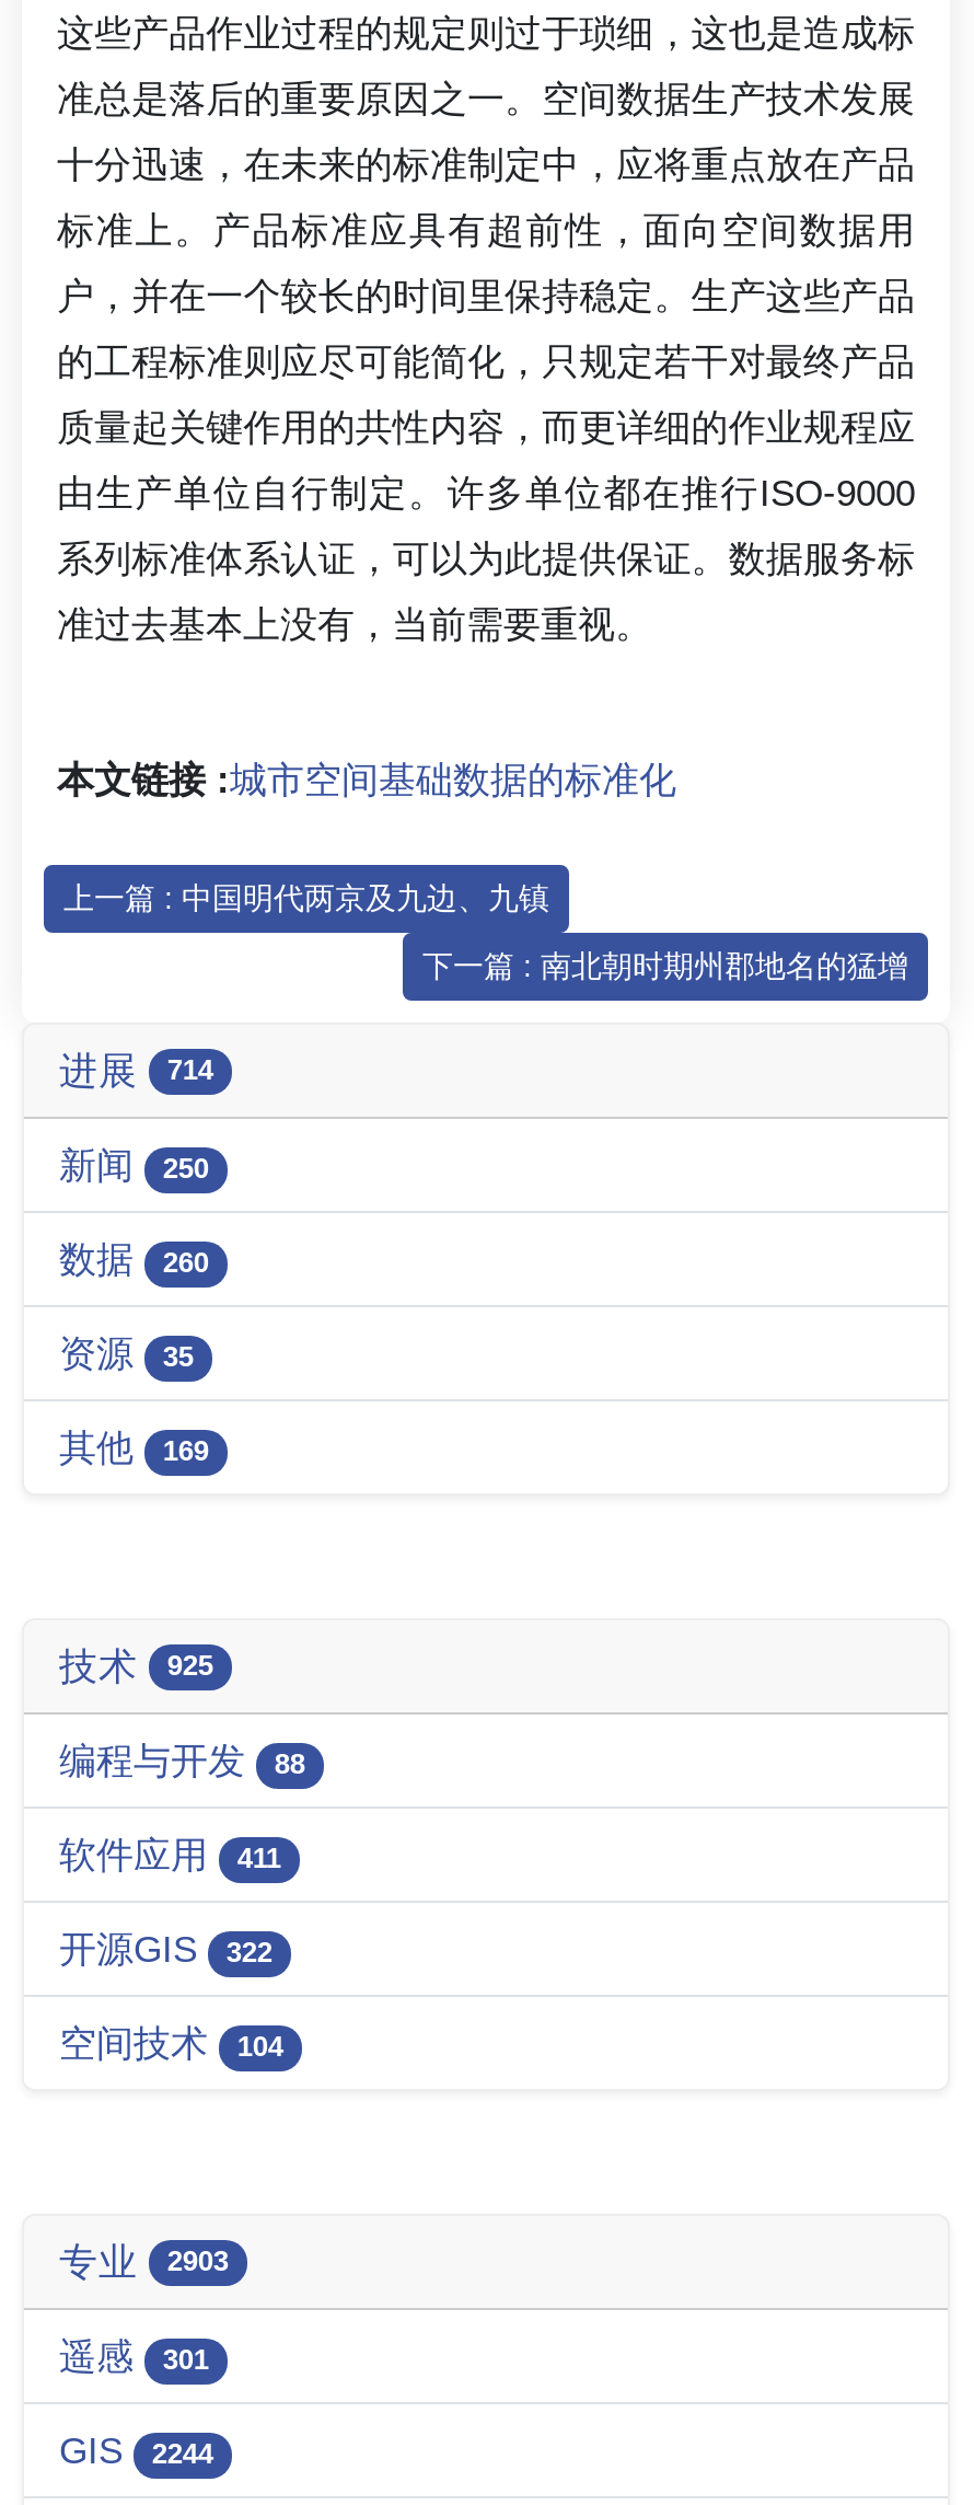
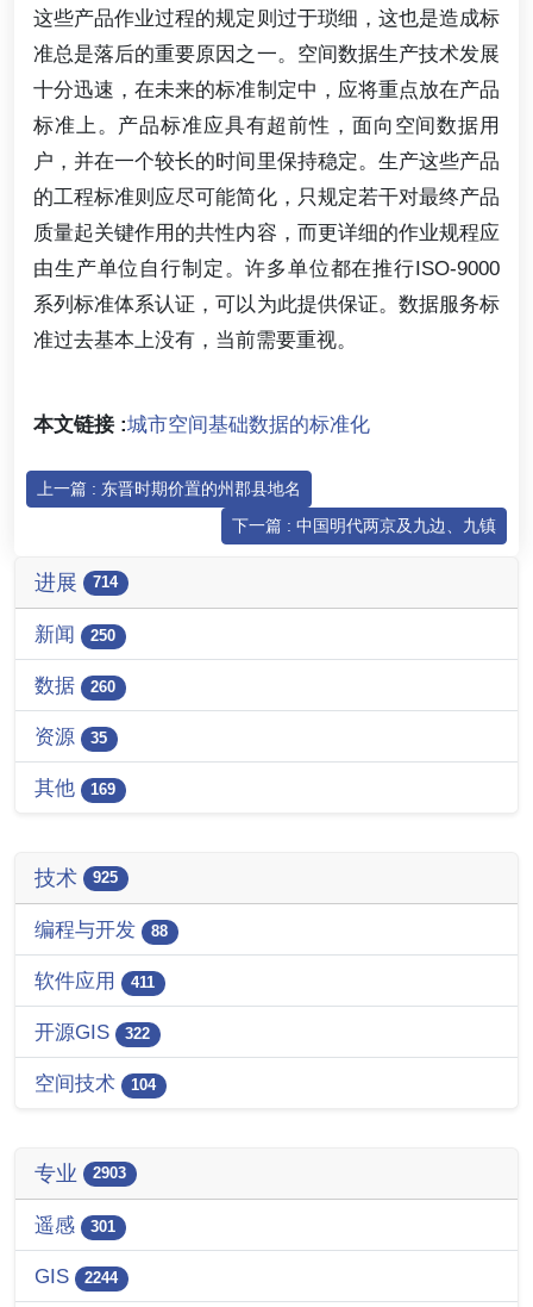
[63,881,549,916] 上一篇 : 中国明代两京及九边、九镇 -> [37,479,301,498] 上一篇 : 东晋时期价置的州郡县地名
[422,949,908,984] 下一篇 : 南北朝时期州郡地名的猛增 -> [232,516,496,535] 下一篇 : 中国明代两京及九边、九镇

